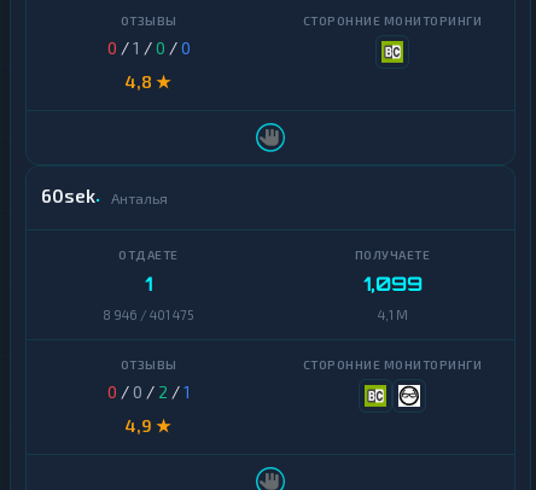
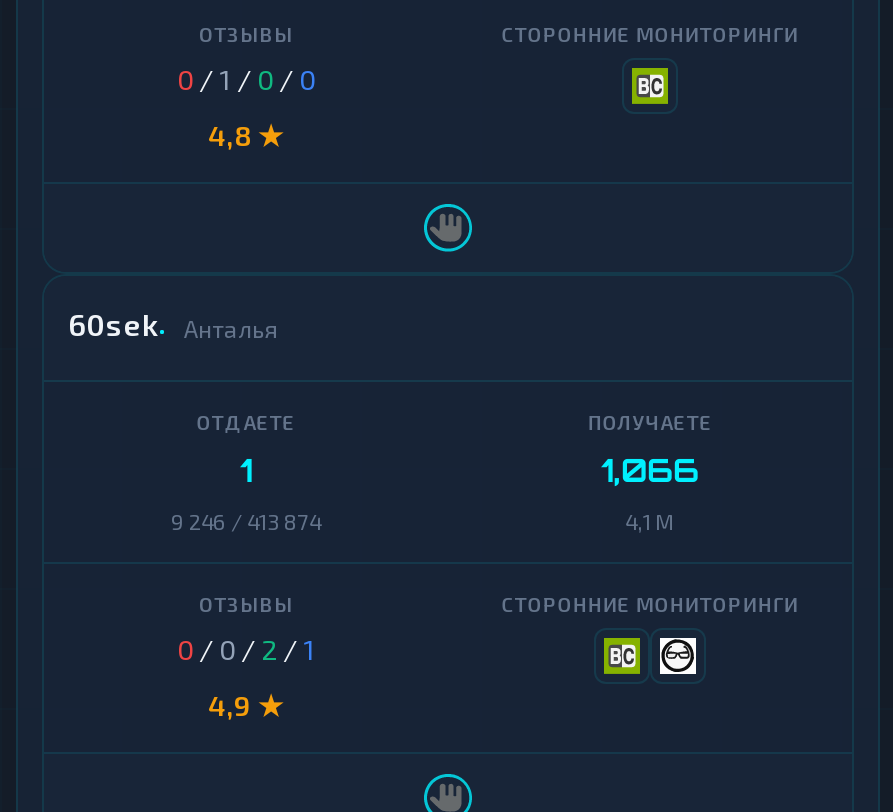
[363,272,422,296] 1,099 -> [601,450,699,490] 1,066
[103,307,194,322] 8 946 / 401 475 -> [171,508,321,534] 9 246 / 413 874

